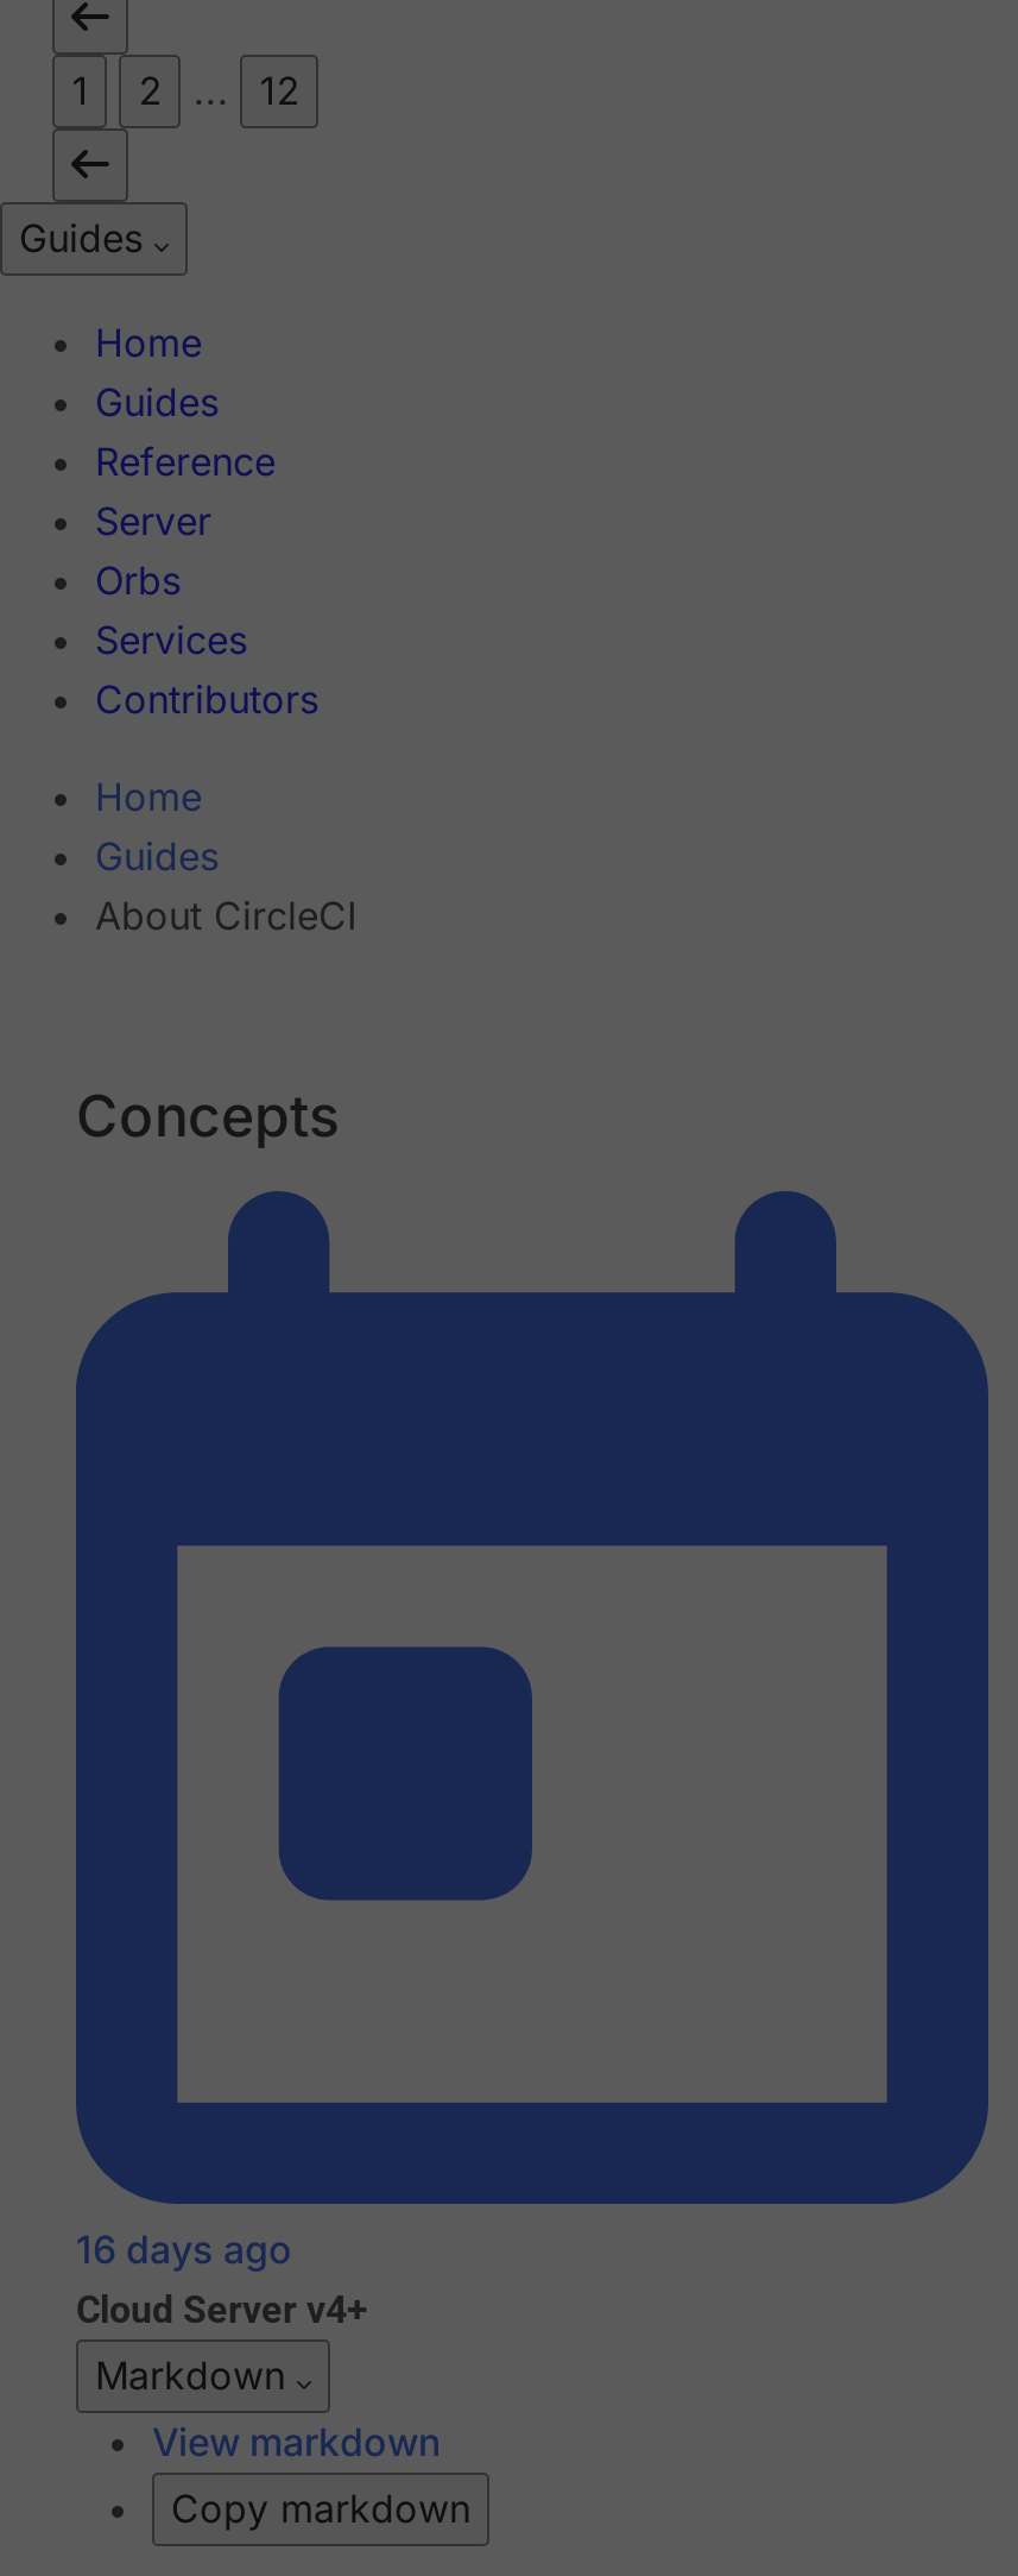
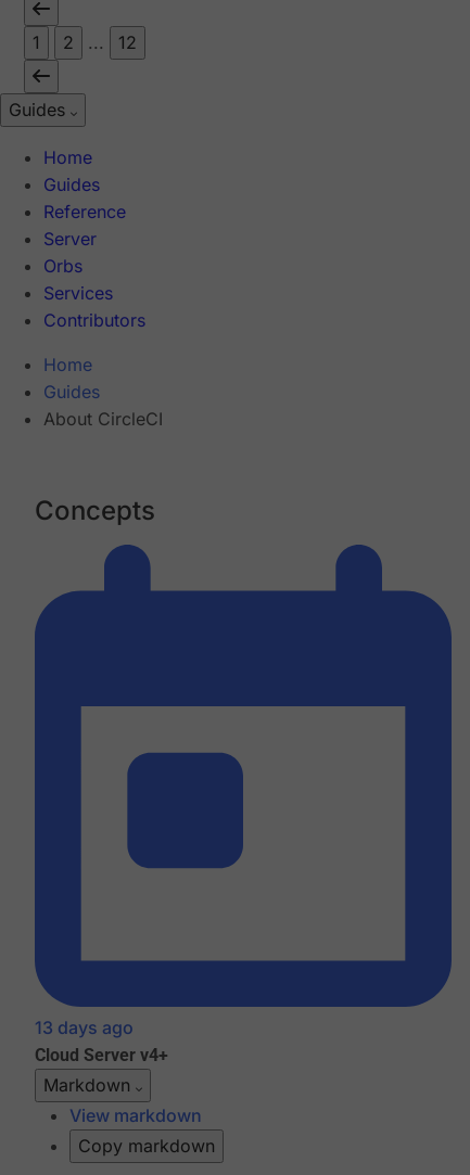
[76,2227,292,2274] 16 days ago -> [35,1017,134,1039] 13 days ago

